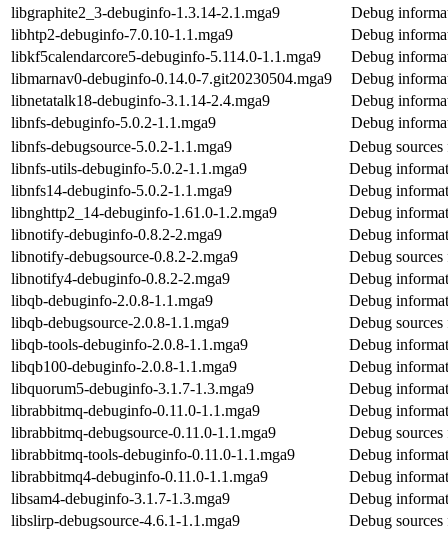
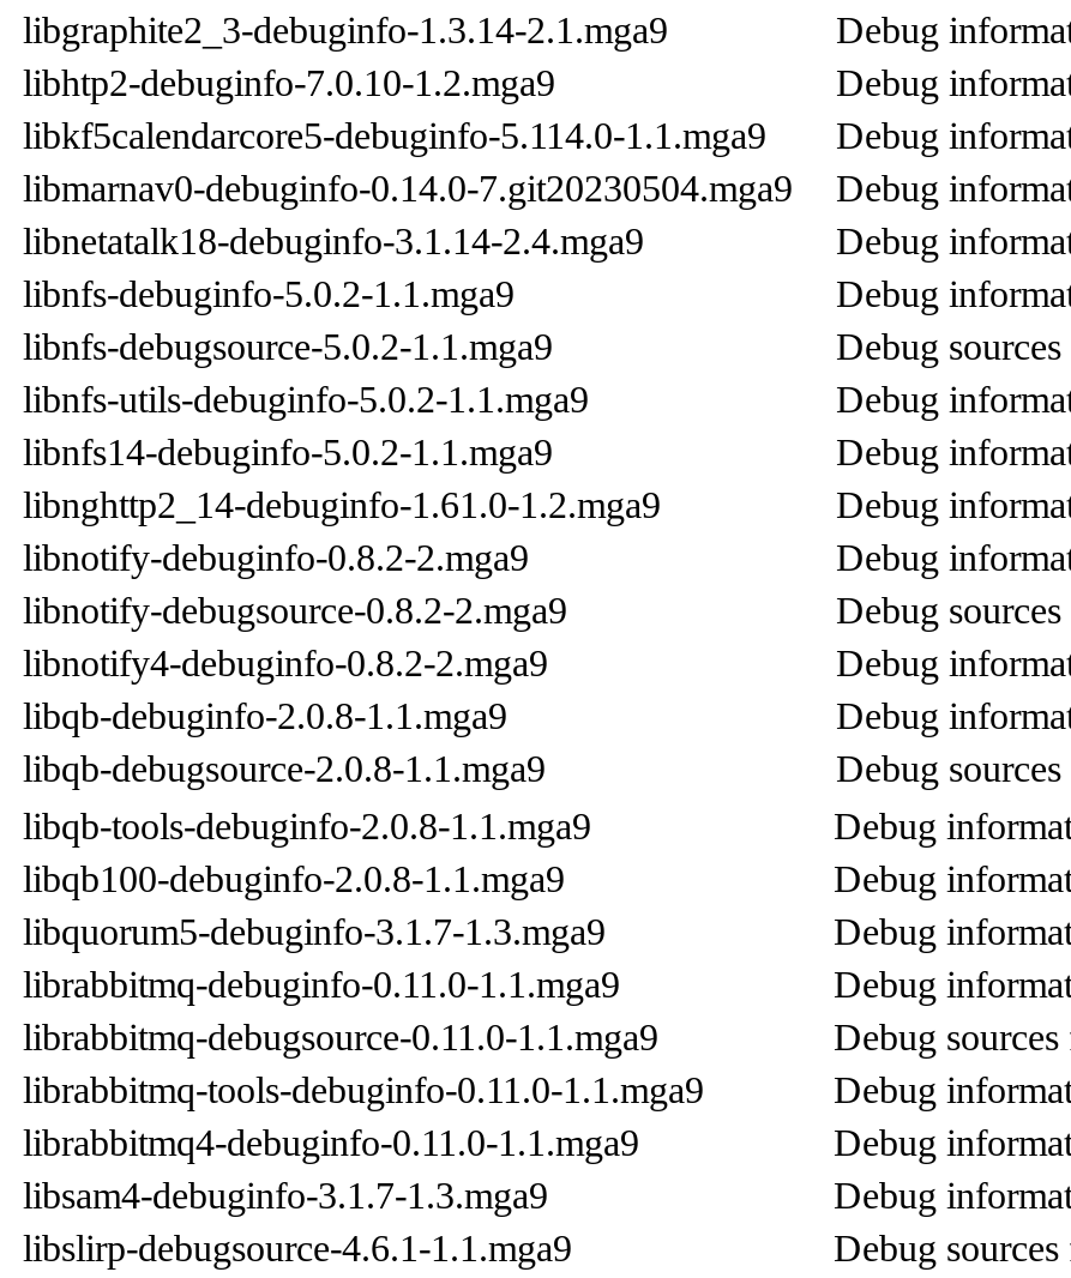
[11,26,233,43] libhtp2-debuginfo-7.0.10-1.1.mga9 -> [23,62,555,103] libhtp2-debuginfo-7.0.10-1.2.mga9

